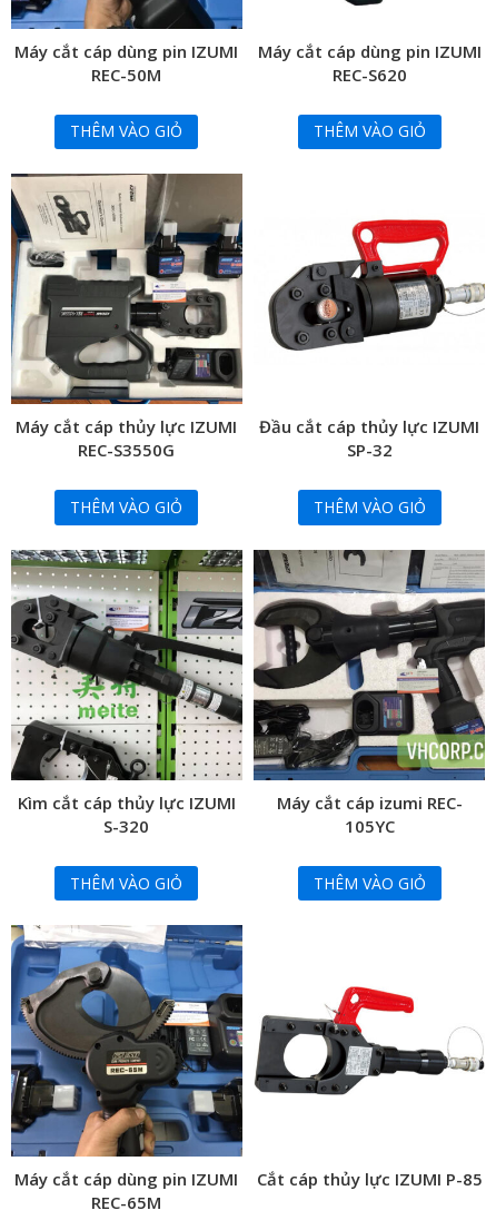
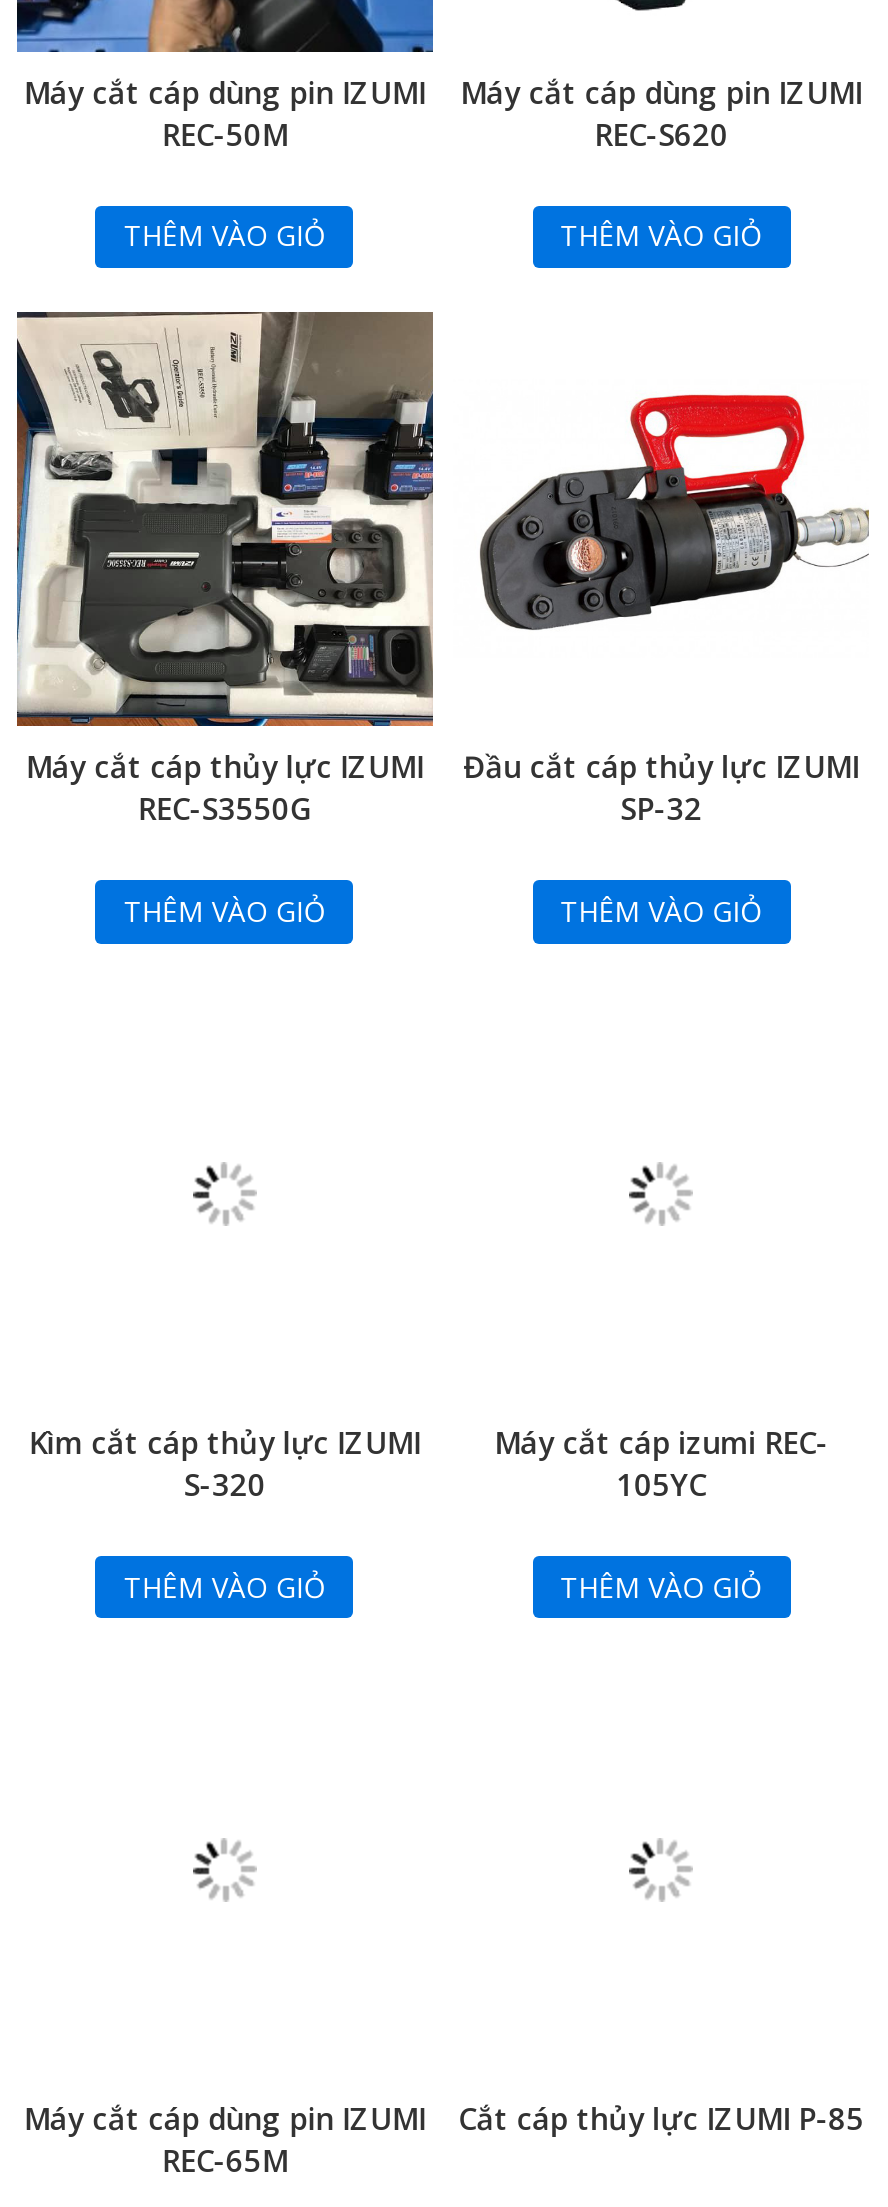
[10,549,244,781] [image] -> none
[252,549,486,781] [image] -> none
[10,924,244,1158] [image] -> none
[254,985,485,1096] [image] -> none

